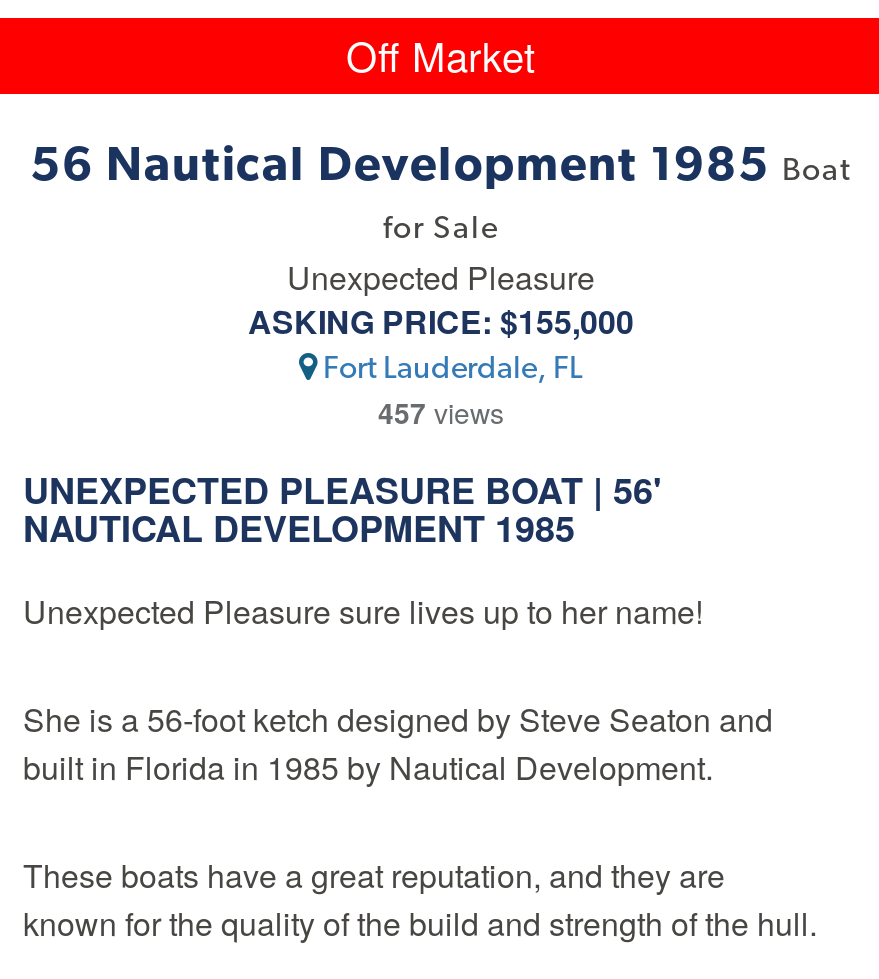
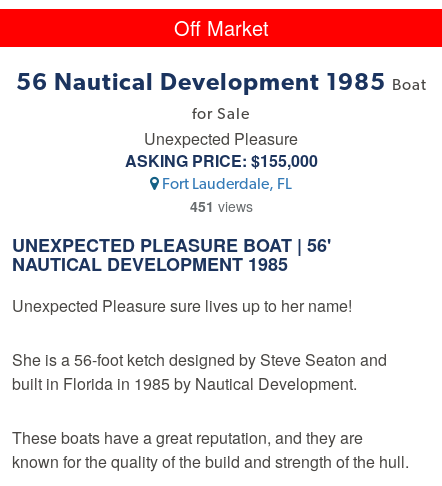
[378,392,504,432] 457 views -> [189,196,252,216] 451 views

